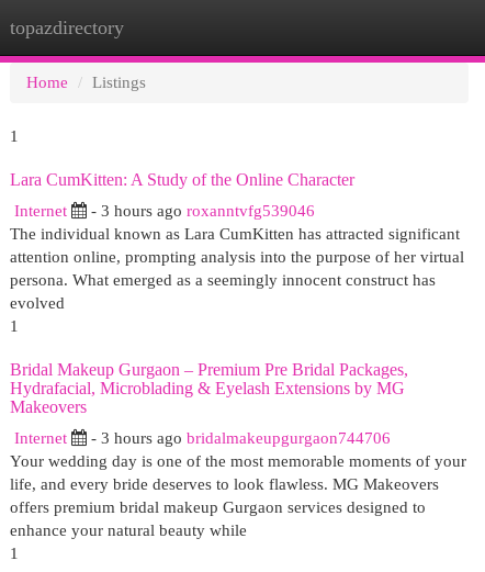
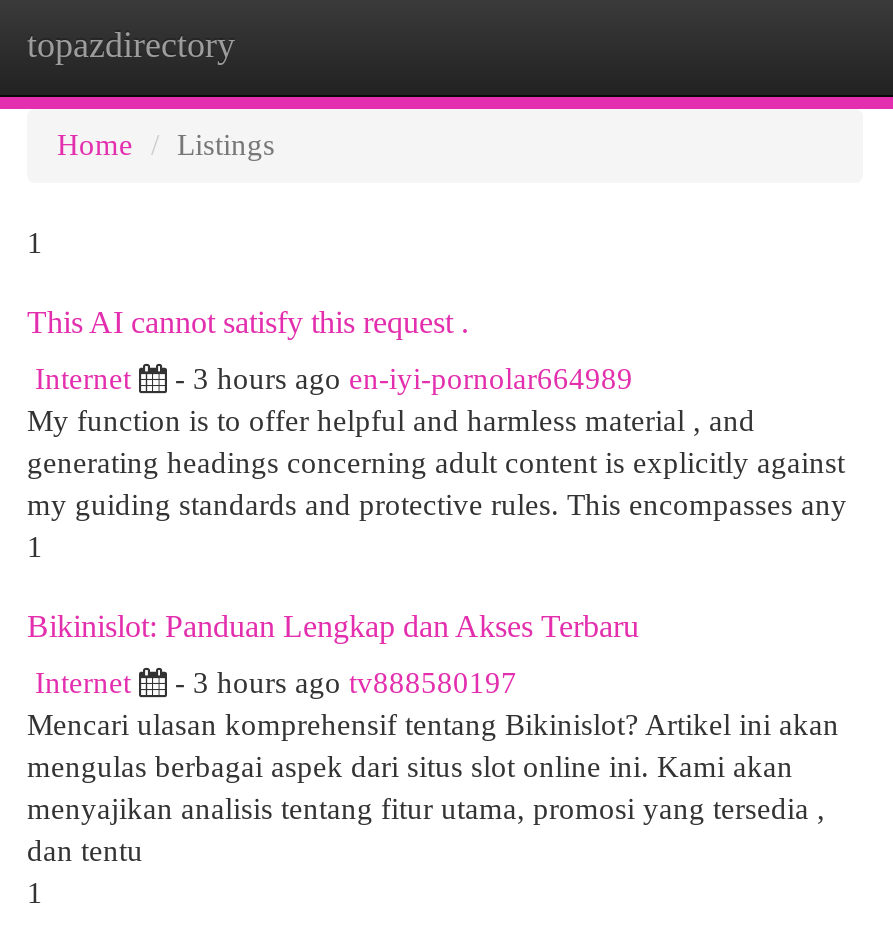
[10,170,354,189] Lara CumKitten: A Study of the Online Character -> [27,305,469,339] This AI cannot satisfy this request .
[10,202,464,312] - 3 hours ago roxanntvfg539046 | The individual known as Lara CumKitten has attracted significant | attention online, prompting analysis into the purpose of her virtual | persona. What emerged as a seemingly innocent construct has | evolved -> [27,363,847,521] - 3 hours ago en-iyi-pornolar664989 | My function is to offer helpful and harmless material , and | generating headings concerning adult content is explicitly against | my guiding standards and protective rules. This encompasses any
[10,360,408,416] Bridal Makeup Gurgaon – Premium Pre Bridal Packages, | Hydrafacial, Microblading & Eyelash Extensions by MG | Makeovers -> [27,609,639,643] Bikinislot: Panduan Lengkap dan Akses Terbaru
[10,429,466,539] - 3 hours ago bridalmakeupgurgaon744706 | Your wedding day is one of the most memorable moments of your | life, and every bride deserves to look flawless. MG Makeovers | offers premium bridal makeup Gurgaon services designed to | enhance your natural beauty while -> [27,667,839,867] - 3 hours ago tv888580197 | Mencari ulasan komprehensif tentang Bikinislot? Artikel ini akan | mengulas berbagai aspek dari situs slot online ini. Kami akan | menyajikan analisis tentang fitur utama, promosi yang tersedia , | dan tentu

